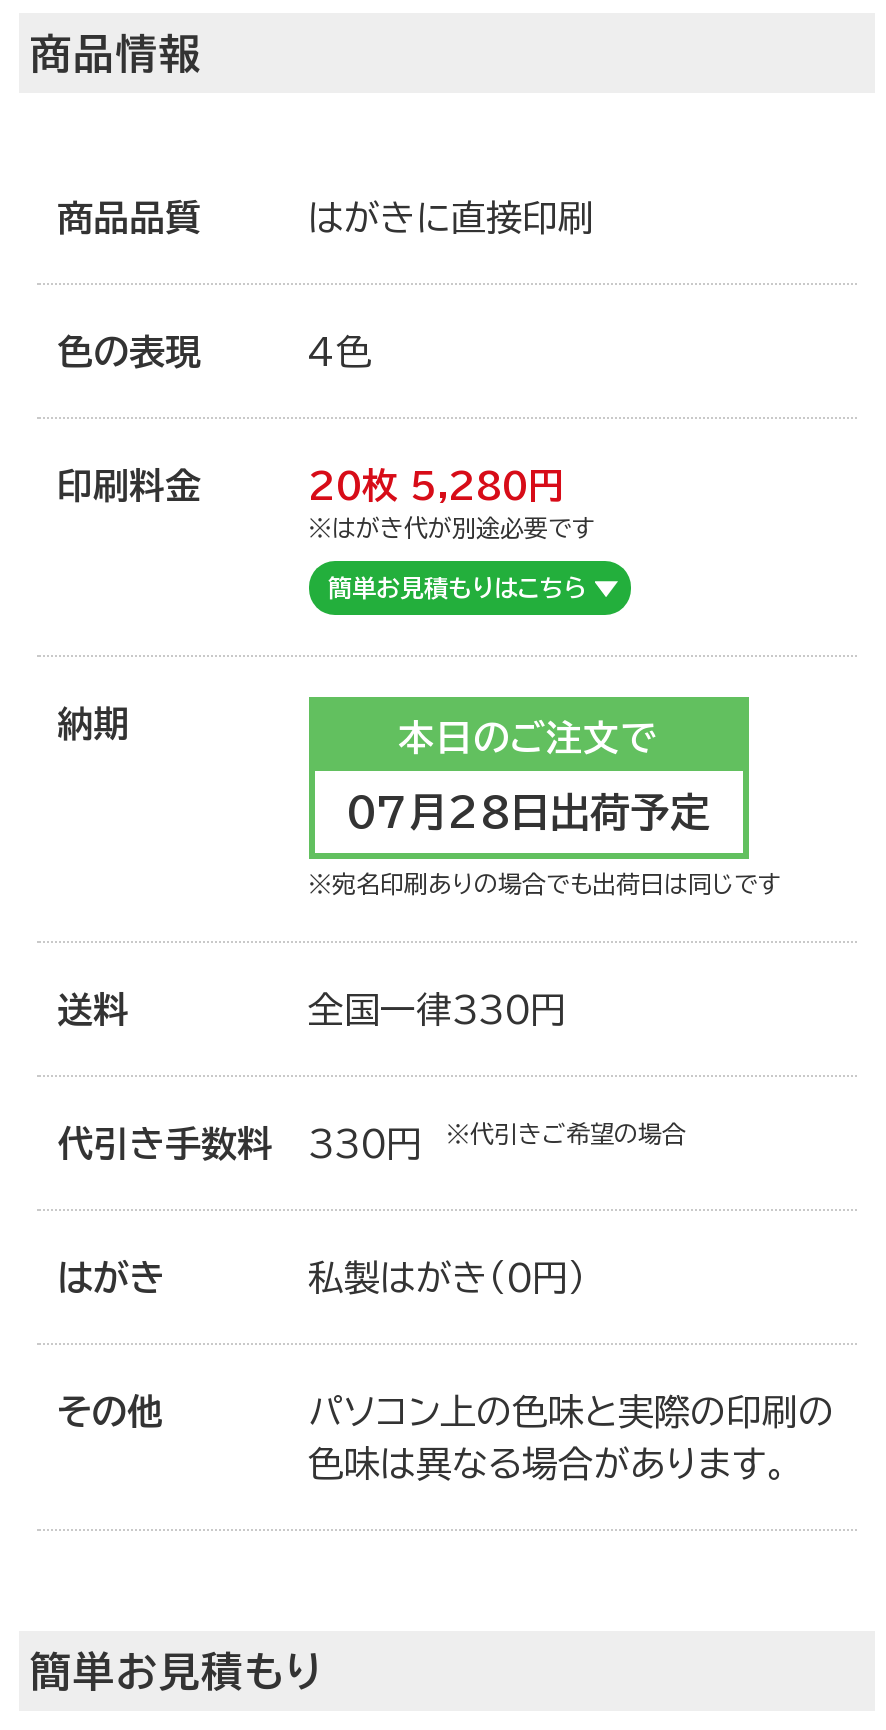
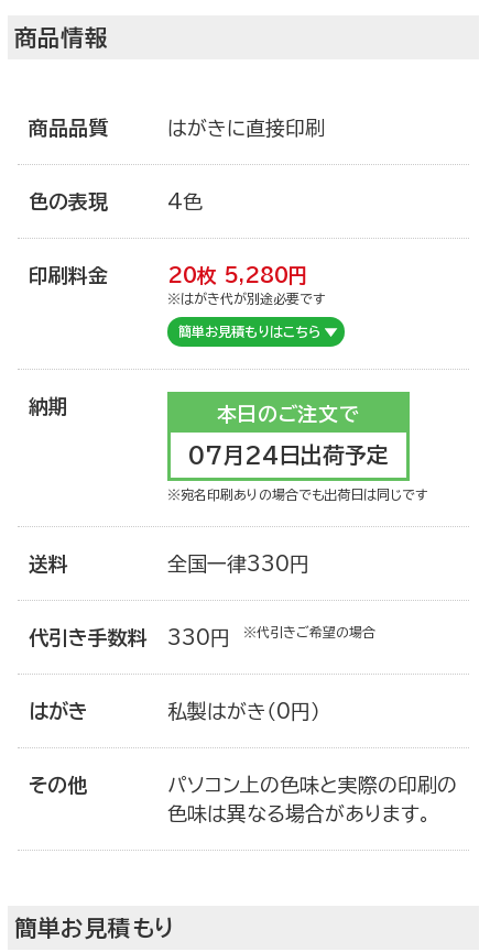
[346,791,710,831] 07月28日出荷予定 -> [188,444,388,466] 07月24日出荷予定

